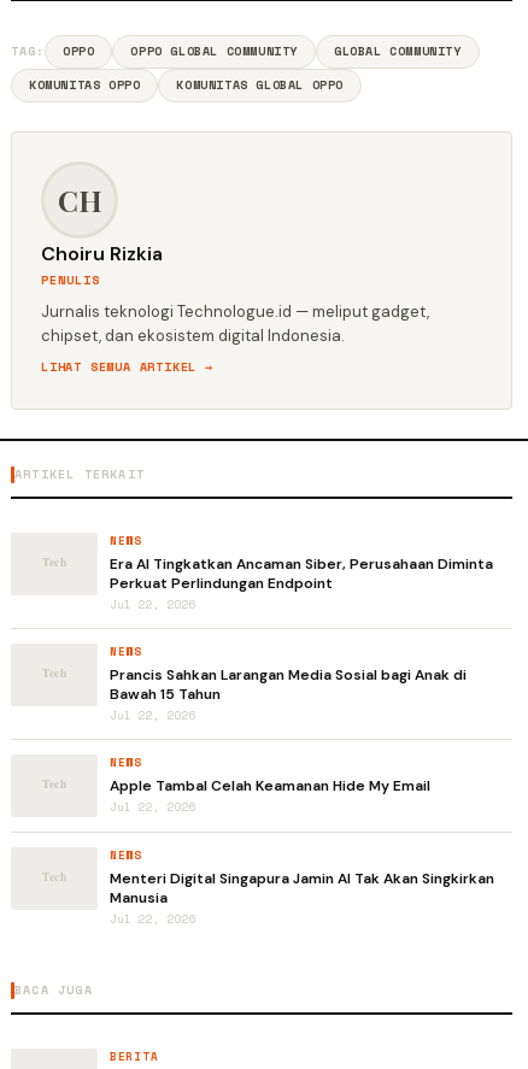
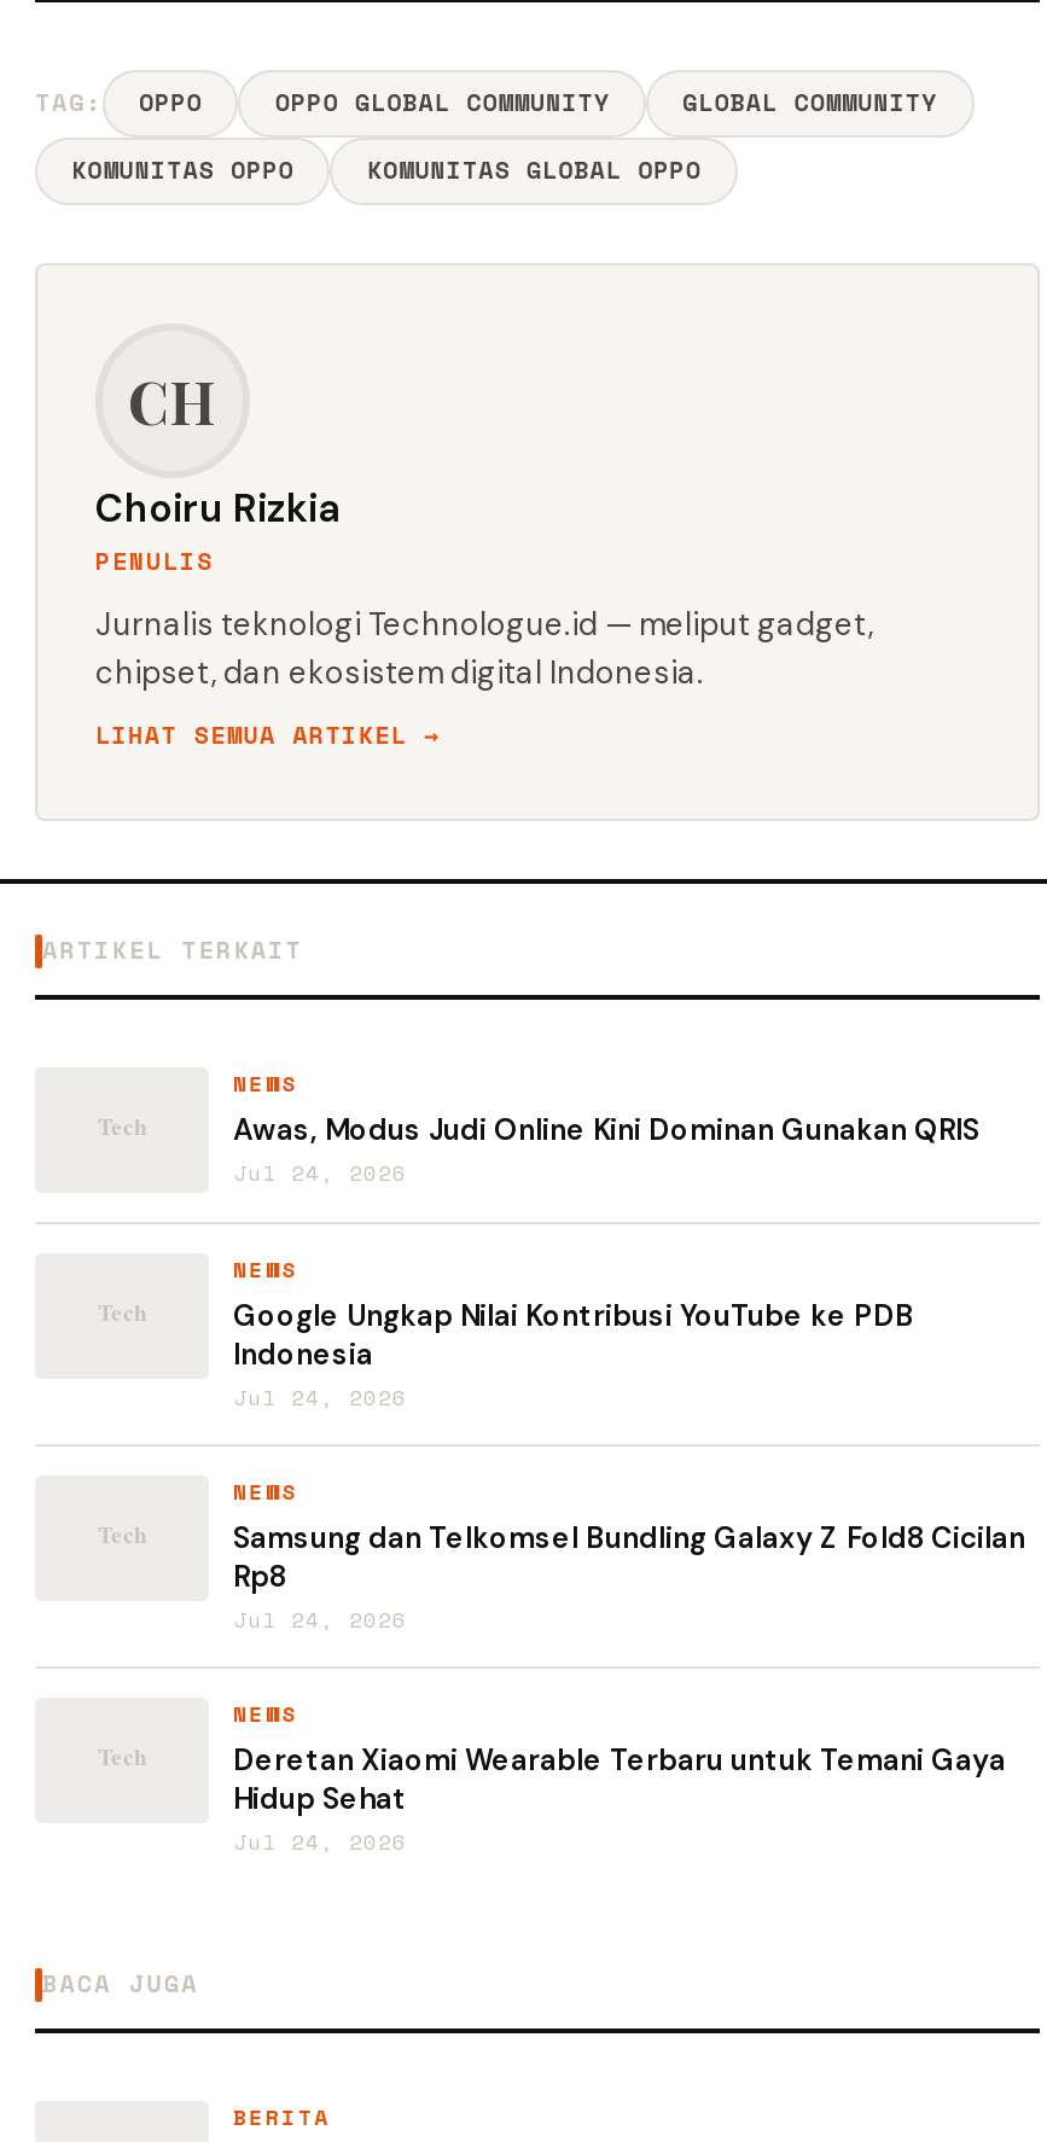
[110,554,493,612] Era AI Tingkatkan Ancaman Siber, Perusahaan Diminta | Perkuat Perlindungan Endpoint | Jul 22, 2026 -> [233,1111,979,1188] Awas, Modus Judi Online Kini Dominan Gunakan QRIS | Jul 24, 2026
[110,665,467,723] Prancis Sahkan Larangan Media Sosial bagi Anak di | Bawah 15 Tahun | Jul 22, 2026 -> [233,1297,914,1413] Google Ungkap Nilai Kontribusi YouTube ke PDB | Indonesia | Jul 24, 2026
[110,776,430,815] Apple Tambal Celah Keamanan Hide My Email | Jul 22, 2026 -> [233,1519,1025,1635] Samsung dan Telkomsel Bundling Galaxy Z Fold8 Cicilan | Rp8 | Jul 24, 2026
[110,869,494,927] Menteri Digital Singapura Jamin AI Tak Akan Singkirkan | Manusia | Jul 22, 2026 -> [233,1741,1006,1857] Deretan Xiaomi Wearable Terbaru untuk Temani Gaya | Hidup Sehat | Jul 24, 2026

